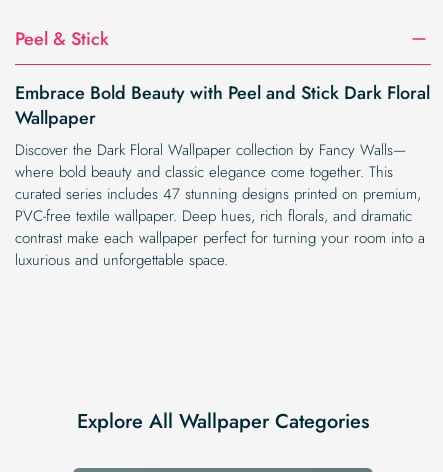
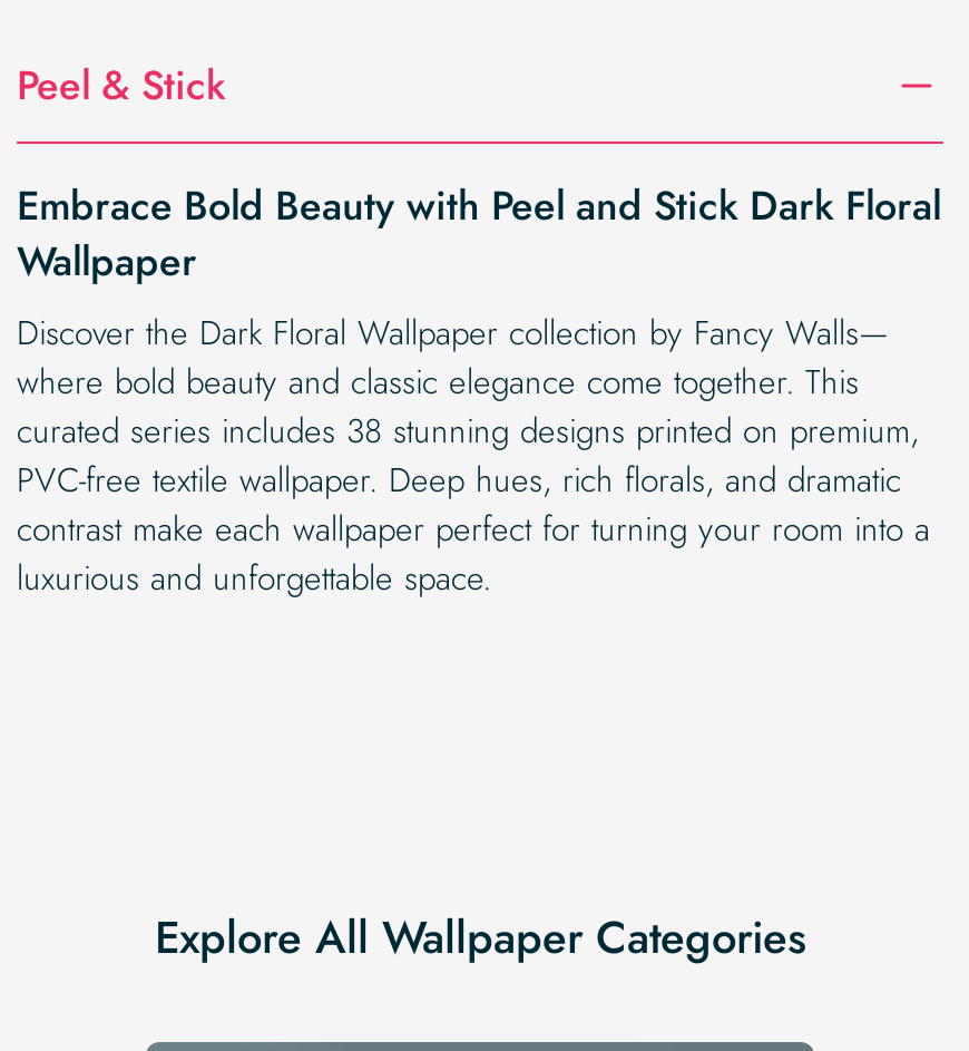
[15,183,421,205] curated series includes 47 stunning designs printed on premium, -> [17,406,919,455] curated series includes 38 stunning designs printed on premium,

